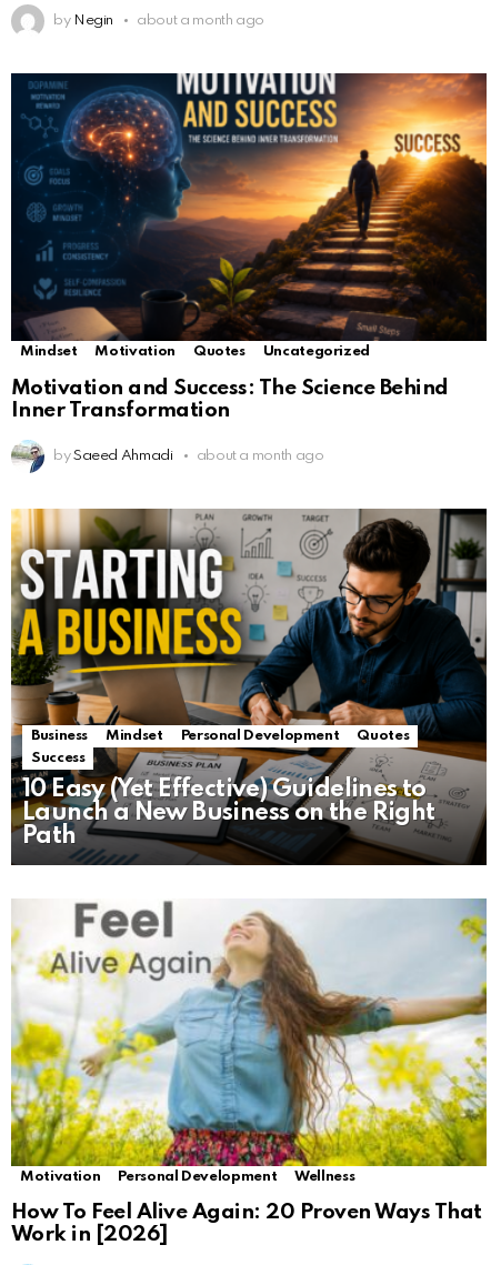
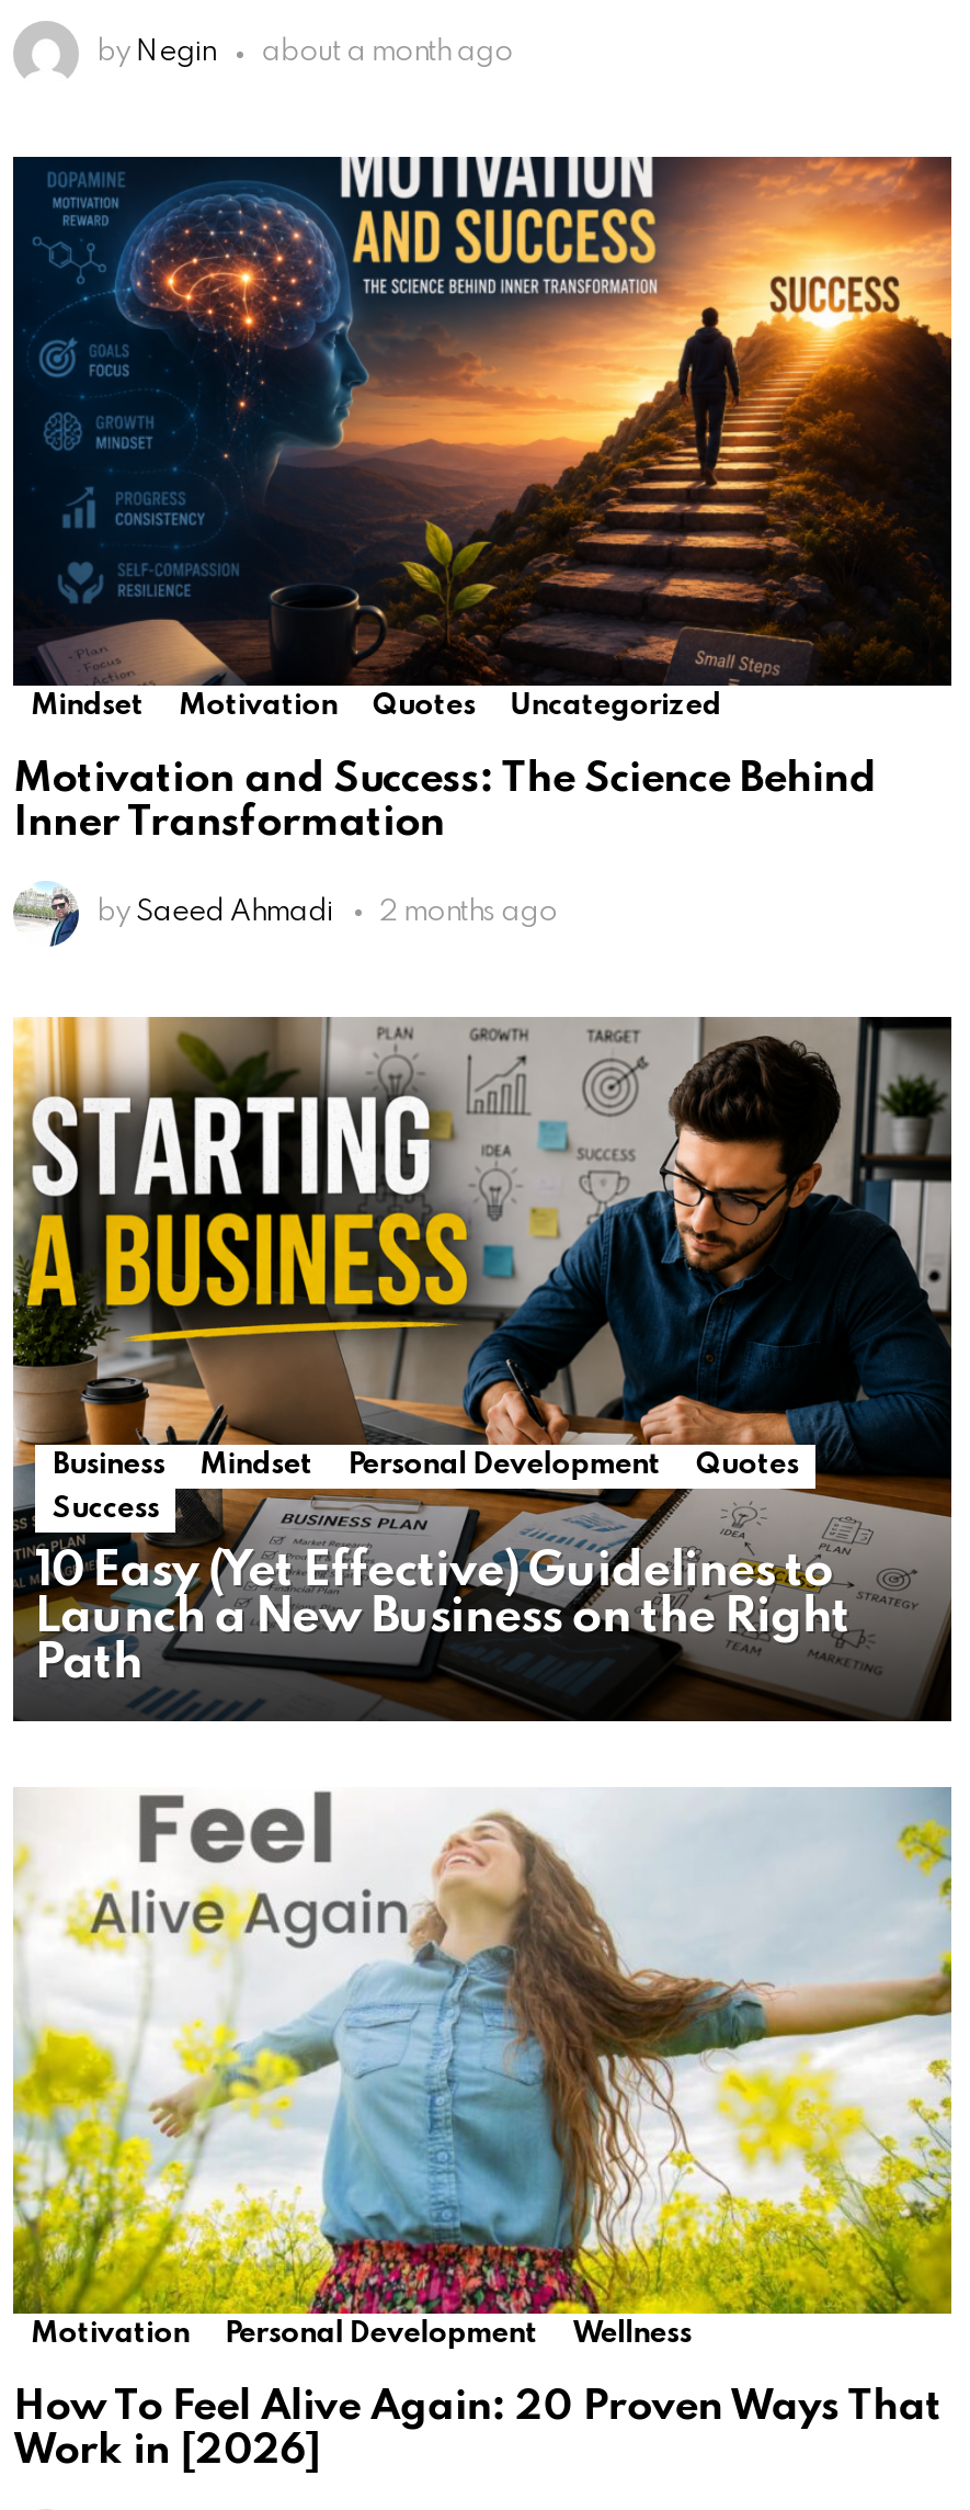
[196,448,324,463] about a month ago -> [378,898,557,926] 2 months ago

